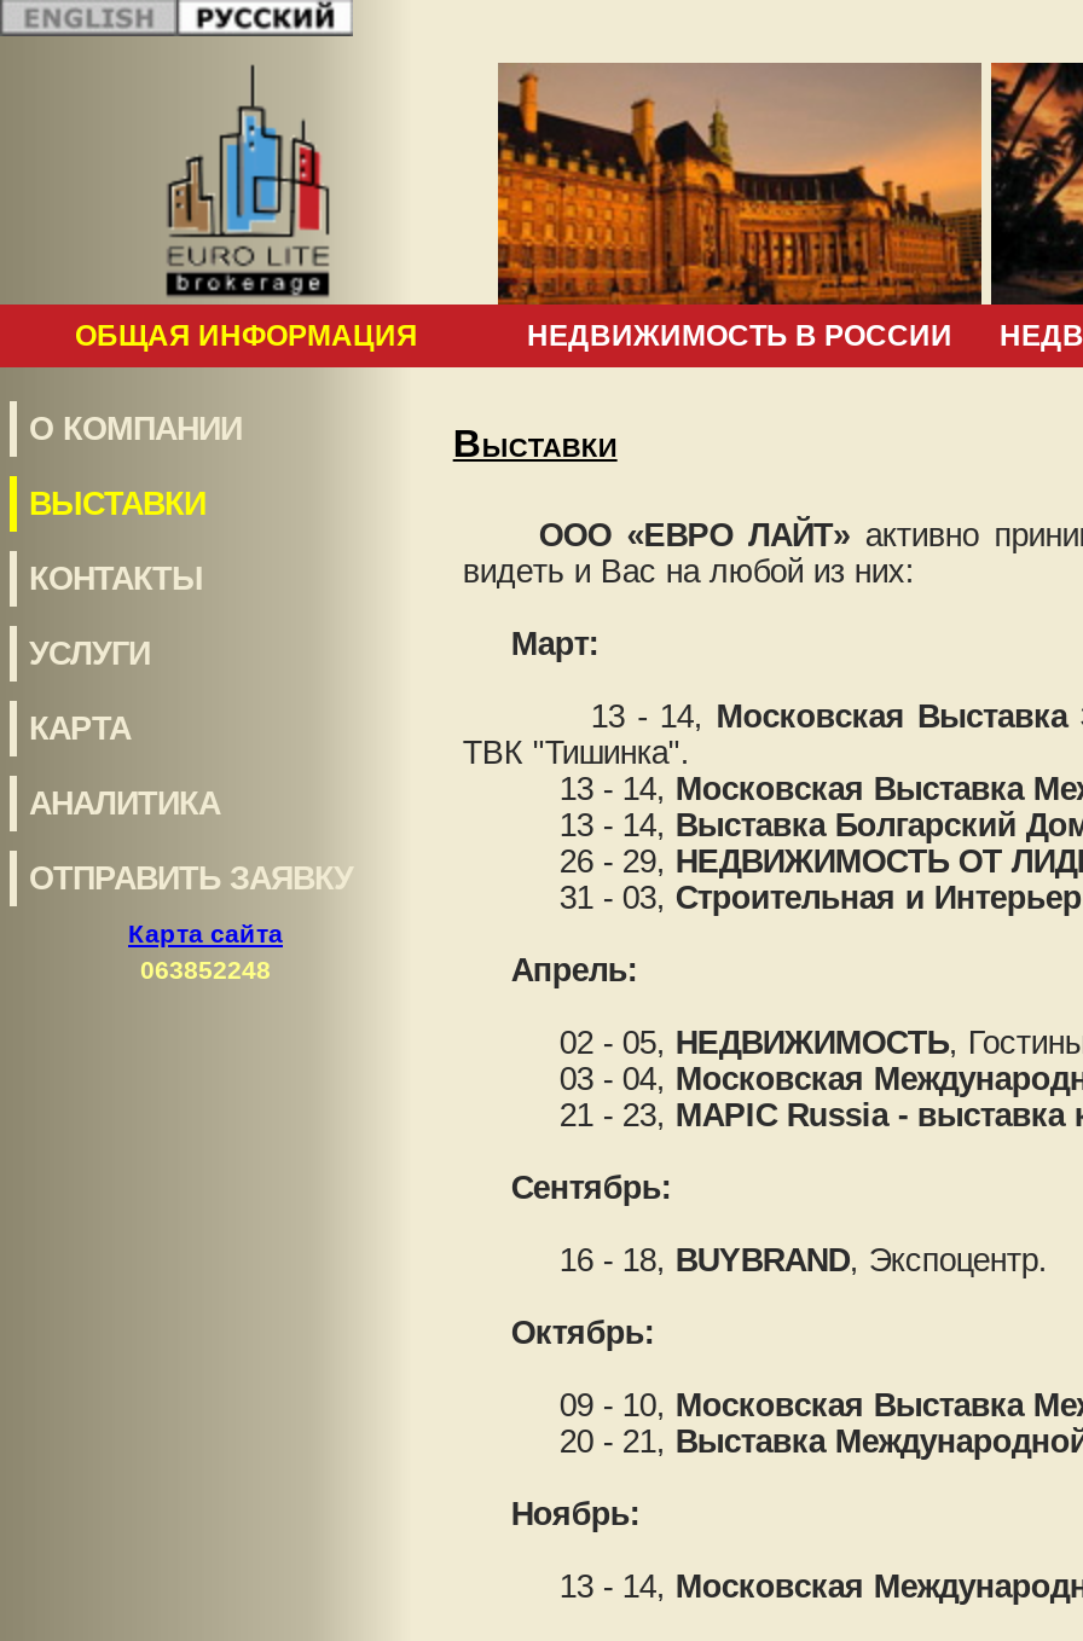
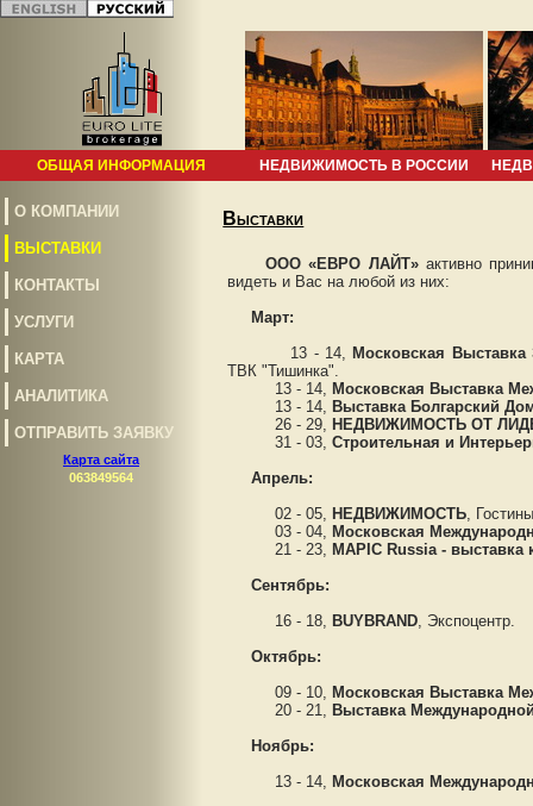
[140,955,271,984] 063852248 -> [69,470,133,485] 063849564

